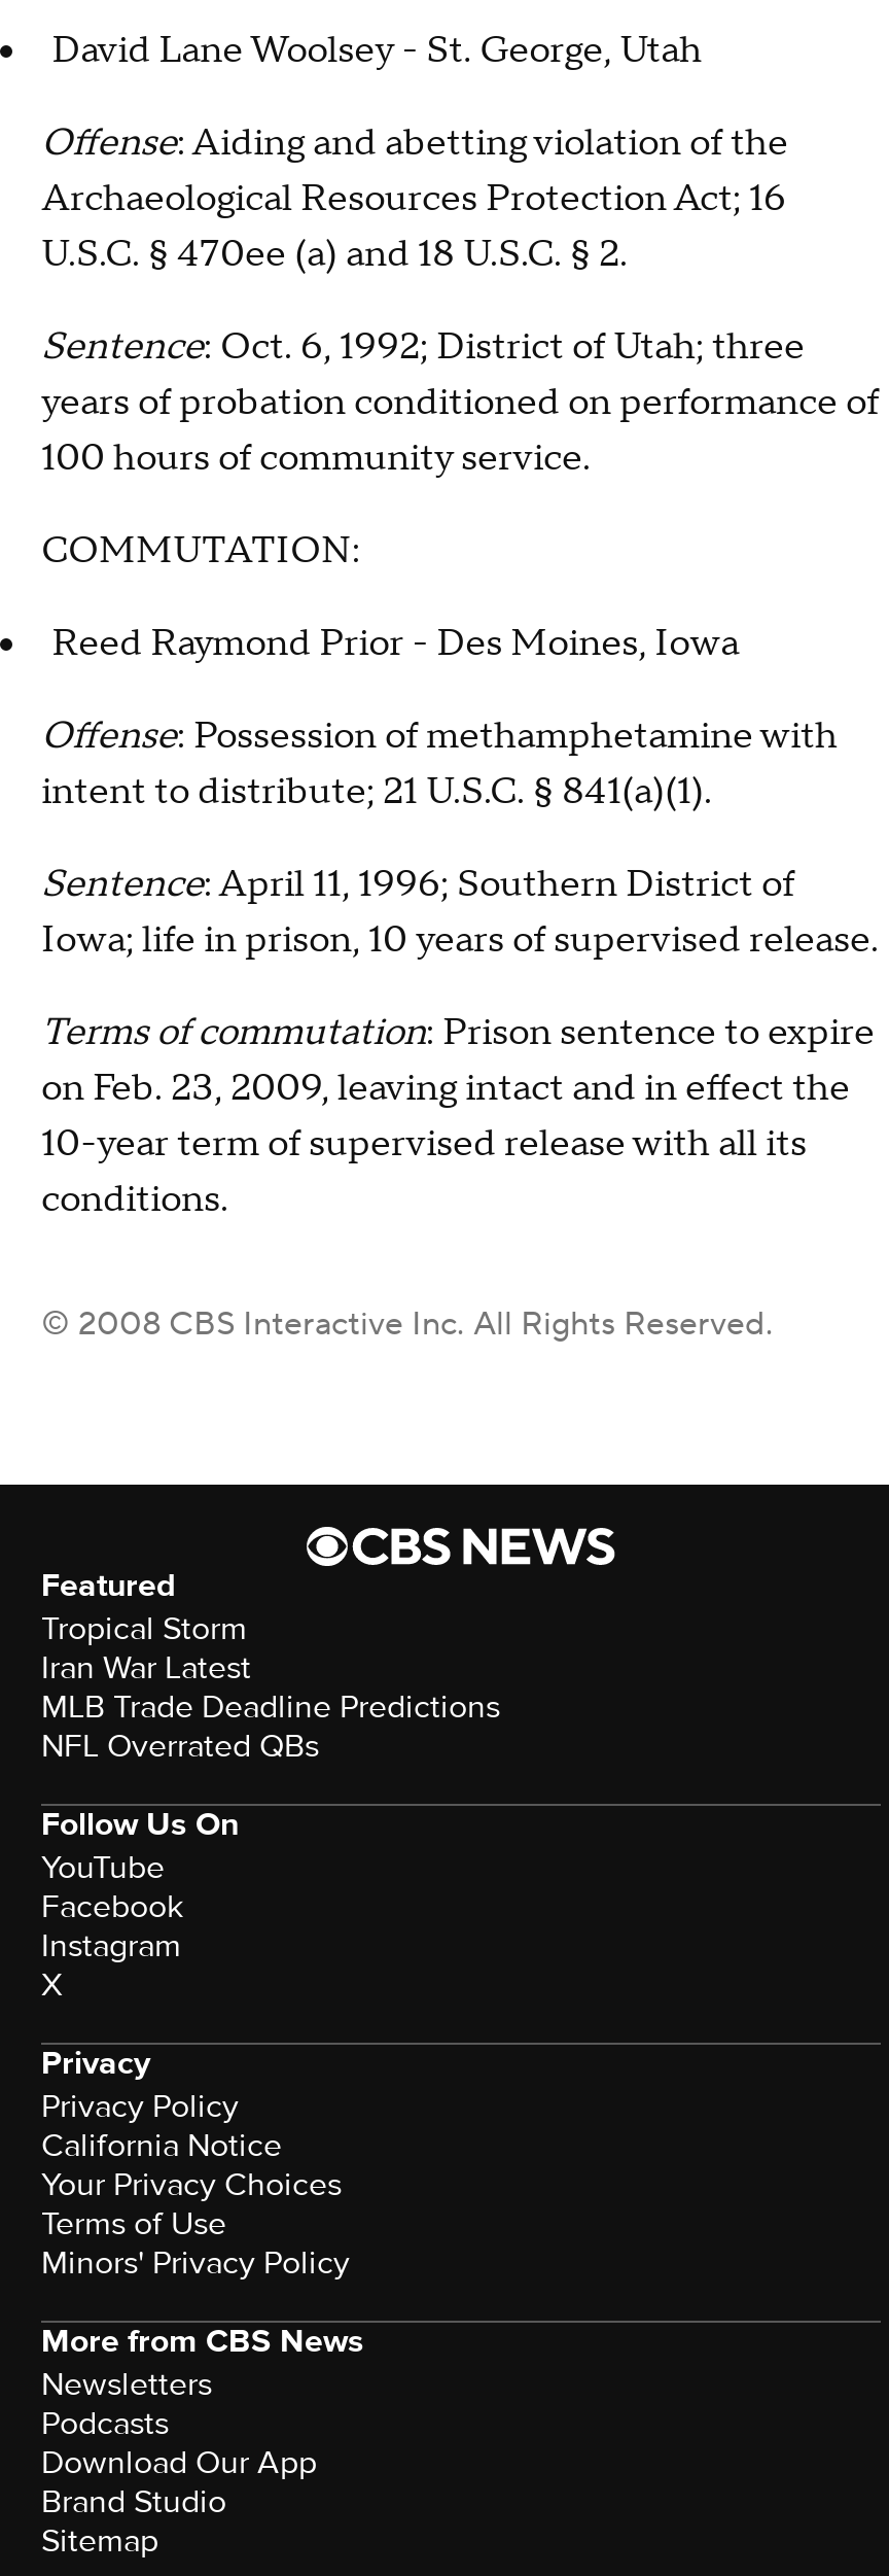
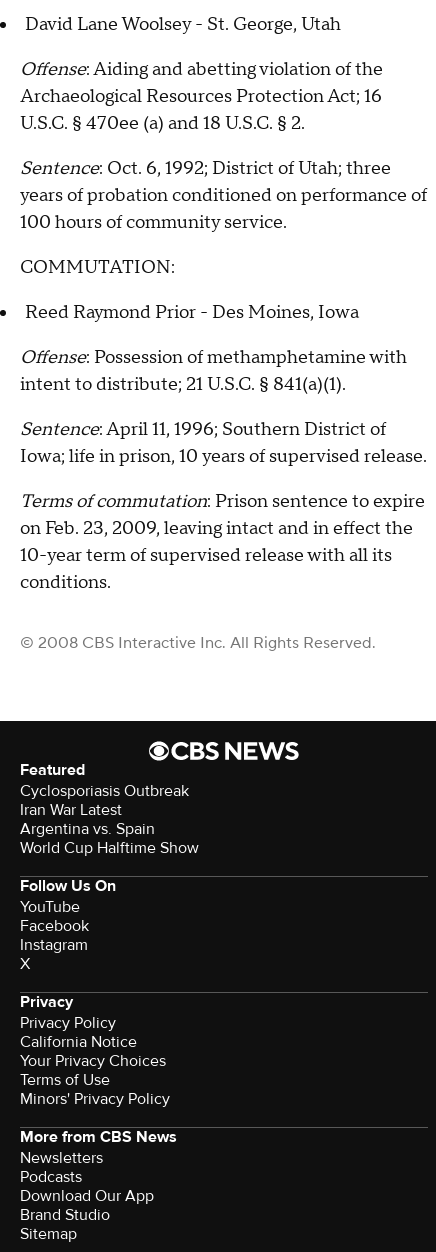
[41,1607,247,1648] Tropical Storm -> [20,780,189,800] Cyclosporiasis Outbreak
[41,1685,500,1766] MLB Trade Deadline Predictions | NFL Overrated QBs -> [20,818,199,857] Argentina vs. Spain | World Cup Halftime Show

